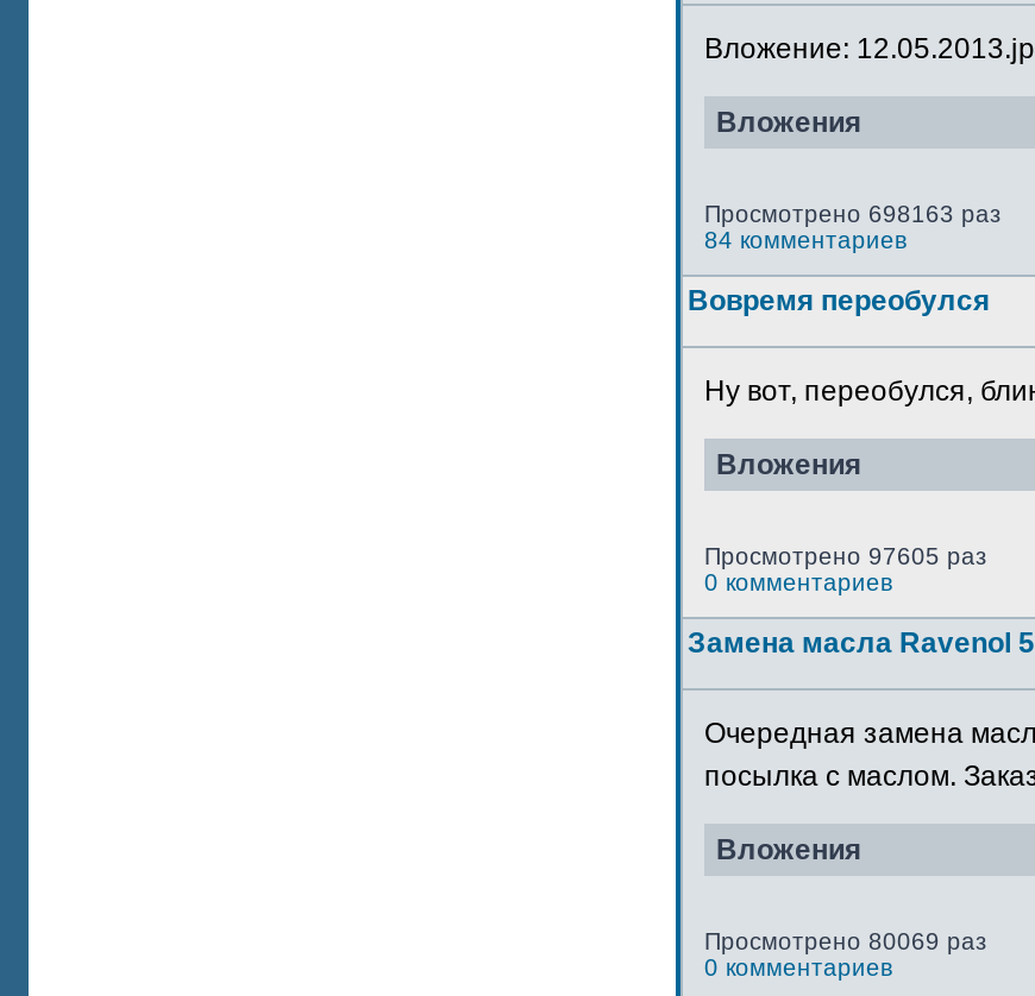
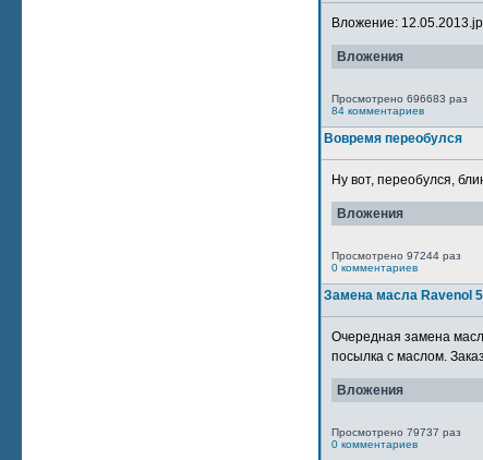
[704,201,1002,227] Просмотрено 698163 раз -> [331,93,468,105] Просмотрено 696683 раз
[704,543,987,569] Просмотрено 97605 раз -> [331,250,461,262] Просмотрено 97244 раз
[704,928,987,954] Просмотрено 80069 раз -> [331,426,461,438] Просмотрено 79737 раз

